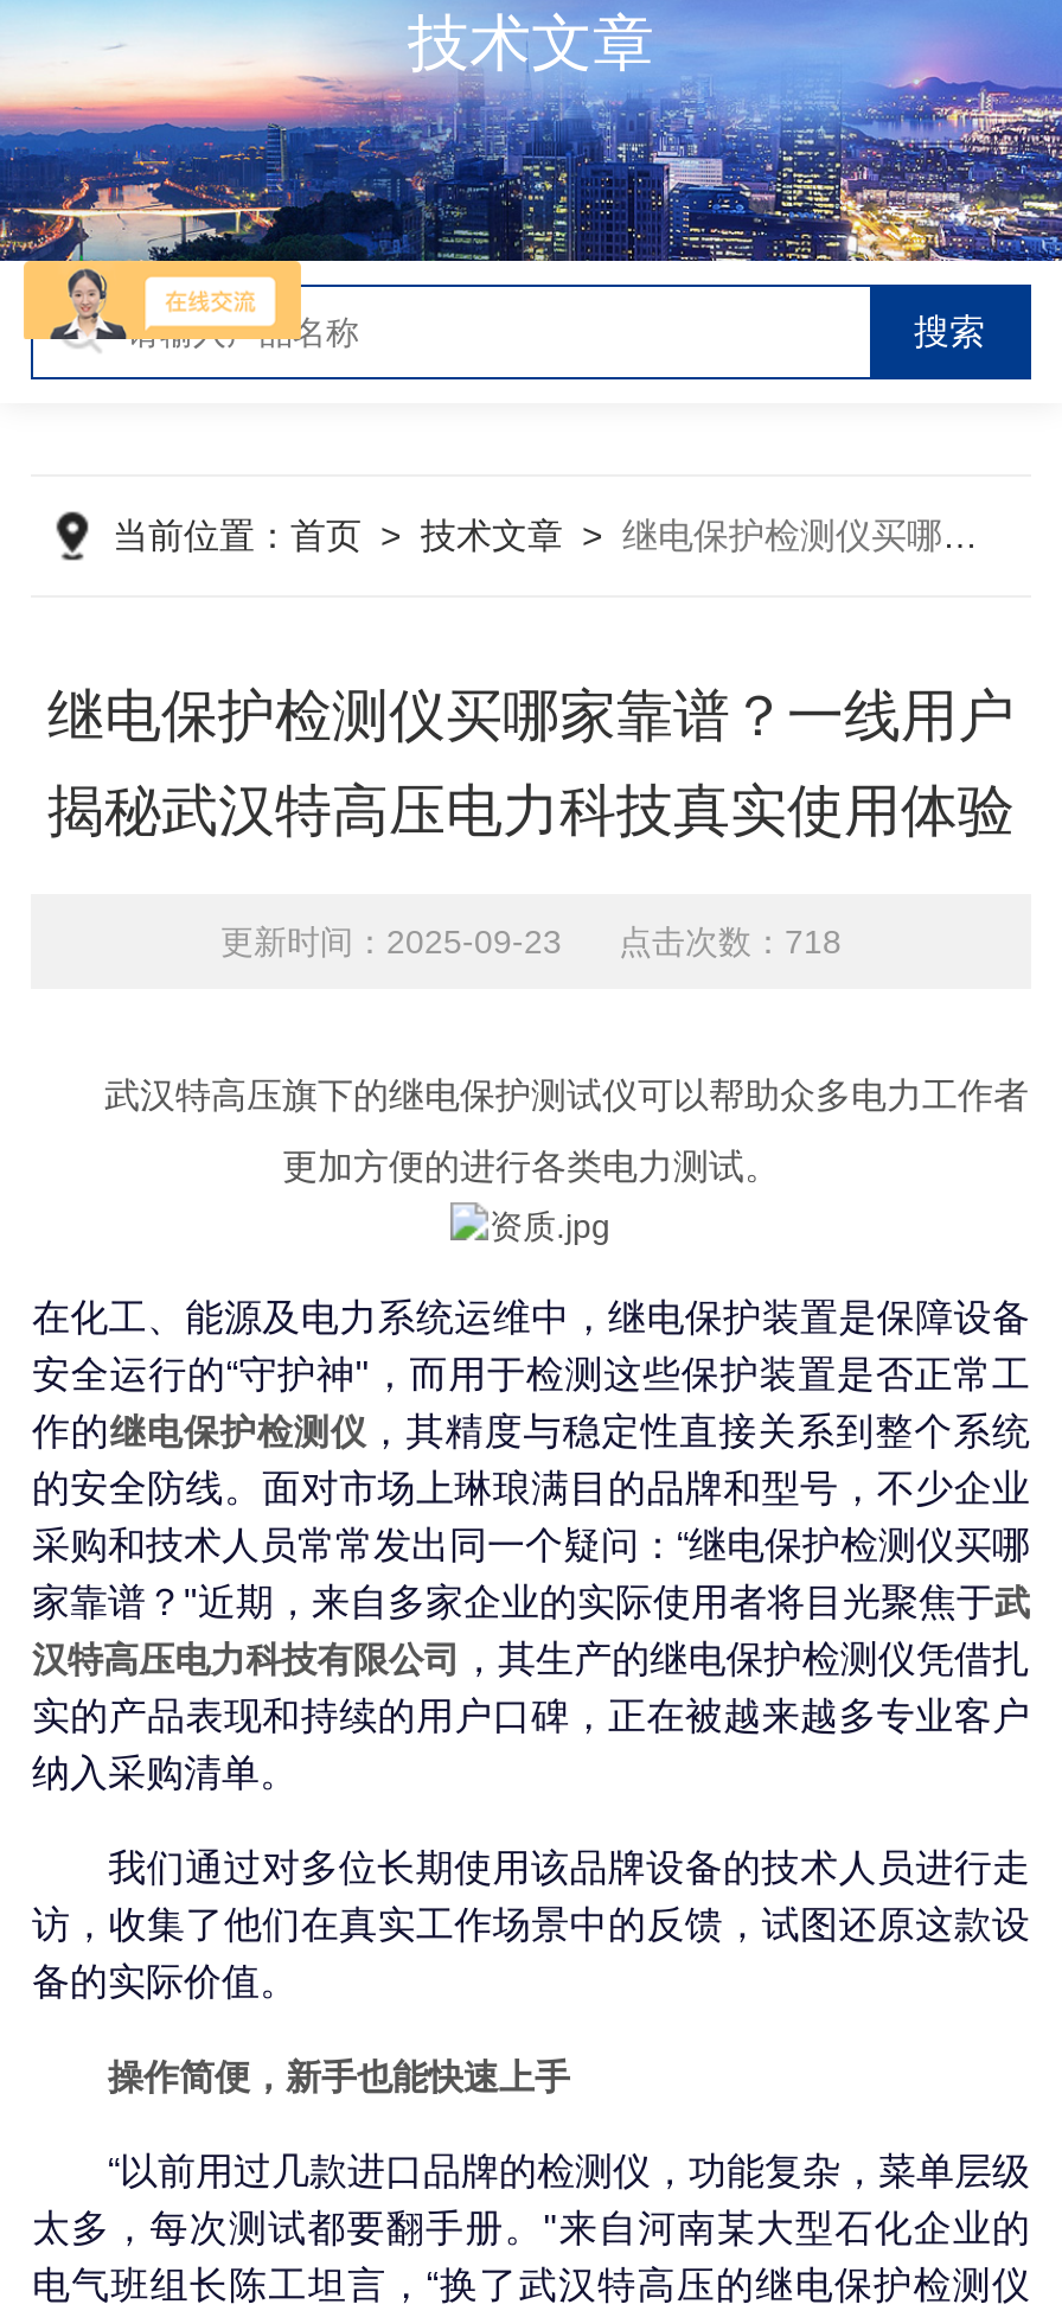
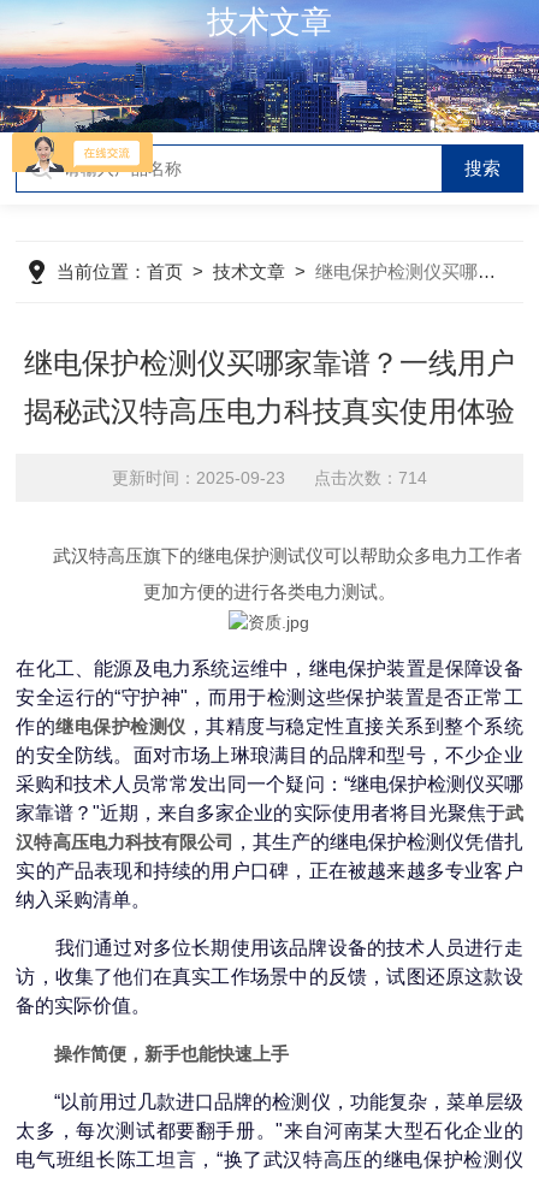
[220,923,842,960] 更新时间：2025-09-23 点击次数：718 -> [112,468,427,487] 更新时间：2025-09-23 点击次数：714

